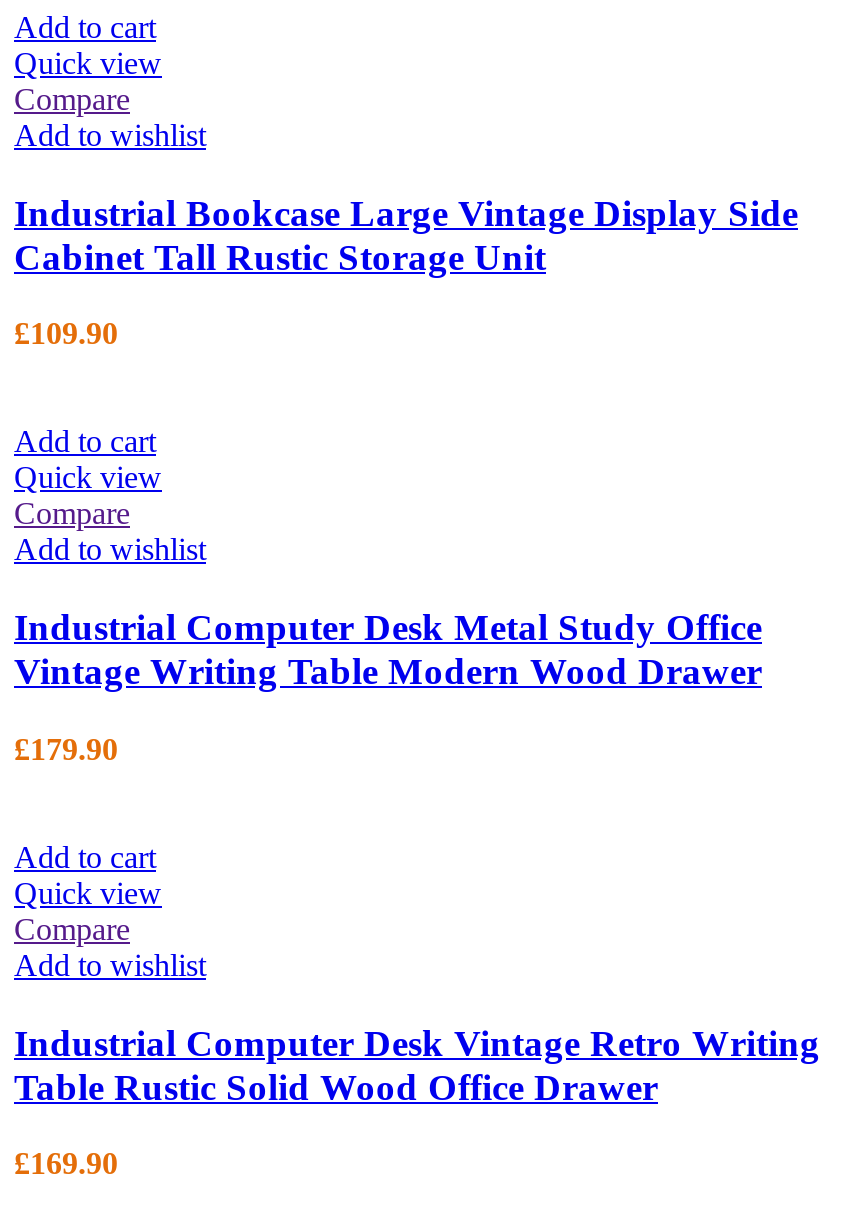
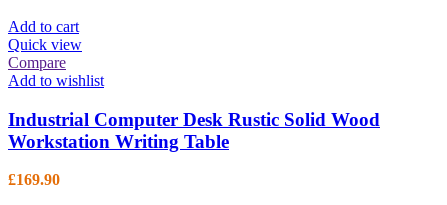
[14,191,820,1107] Industrial Bookcase Large Vintage Display Side | Cabinet Tall Rustic Storage Unit | £109.90 | Add to cart | Quick view | Compare | Add to wishlist | Industrial Computer Desk Metal Study Office | Vintage Writing Table Modern Wood Drawer | £179.90 | Add to cart | Quick view | Compare | Add to wishlist | Industrial Computer Desk Vintage Retro Writing | Table Rustic Solid Wood Office Drawer -> [8,109,380,152] Industrial Computer Desk Rustic Solid Wood | Workstation Writing Table

